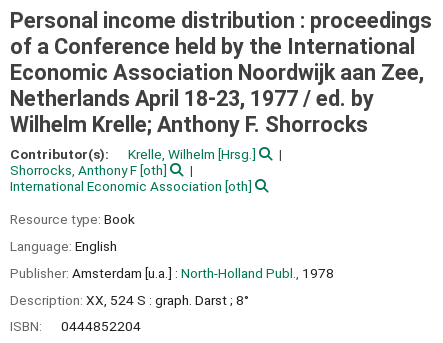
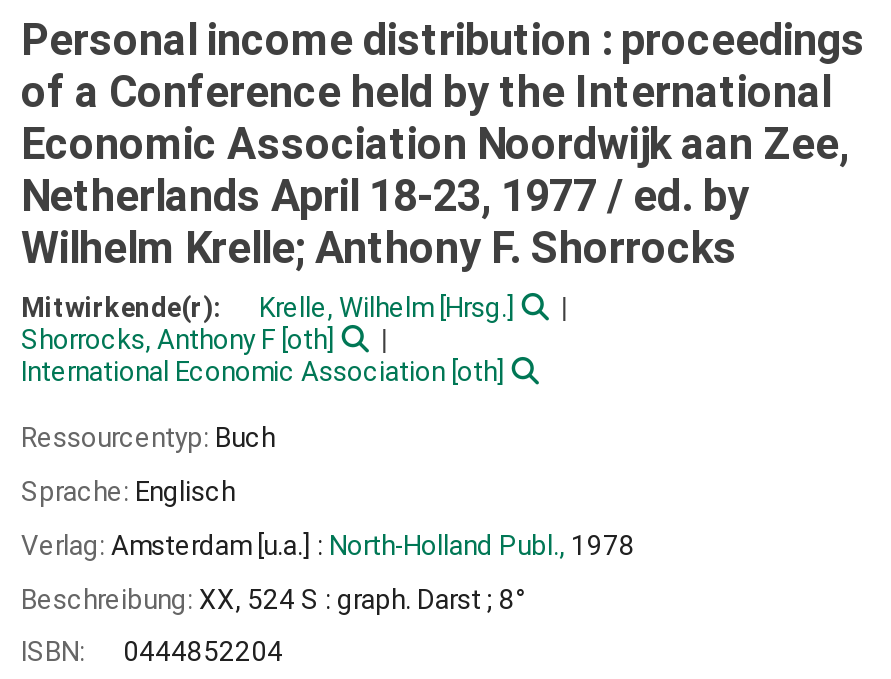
[10,146,112,162] Contributor(s): -> [21,292,227,324] Mitwirkende(r):
[10,211,135,227] Resource type: Book -> [21,421,275,453] Ressourcentyp: Buch
[10,238,117,254] Language: English -> [21,475,235,507] Sprache: Englisch
[10,265,334,281] Publisher: Amsterdam [u.a.] : North-Holland Publ., 1978 -> [21,529,635,561] Verlag: Amsterdam [u.a.] : North-Holland Publ., 1978
[10,292,249,308] Description: XX, 524 S : graph. Darst ; 8° -> [21,582,525,614] Beschreibung: XX, 524 S : graph. Darst ; 8°

